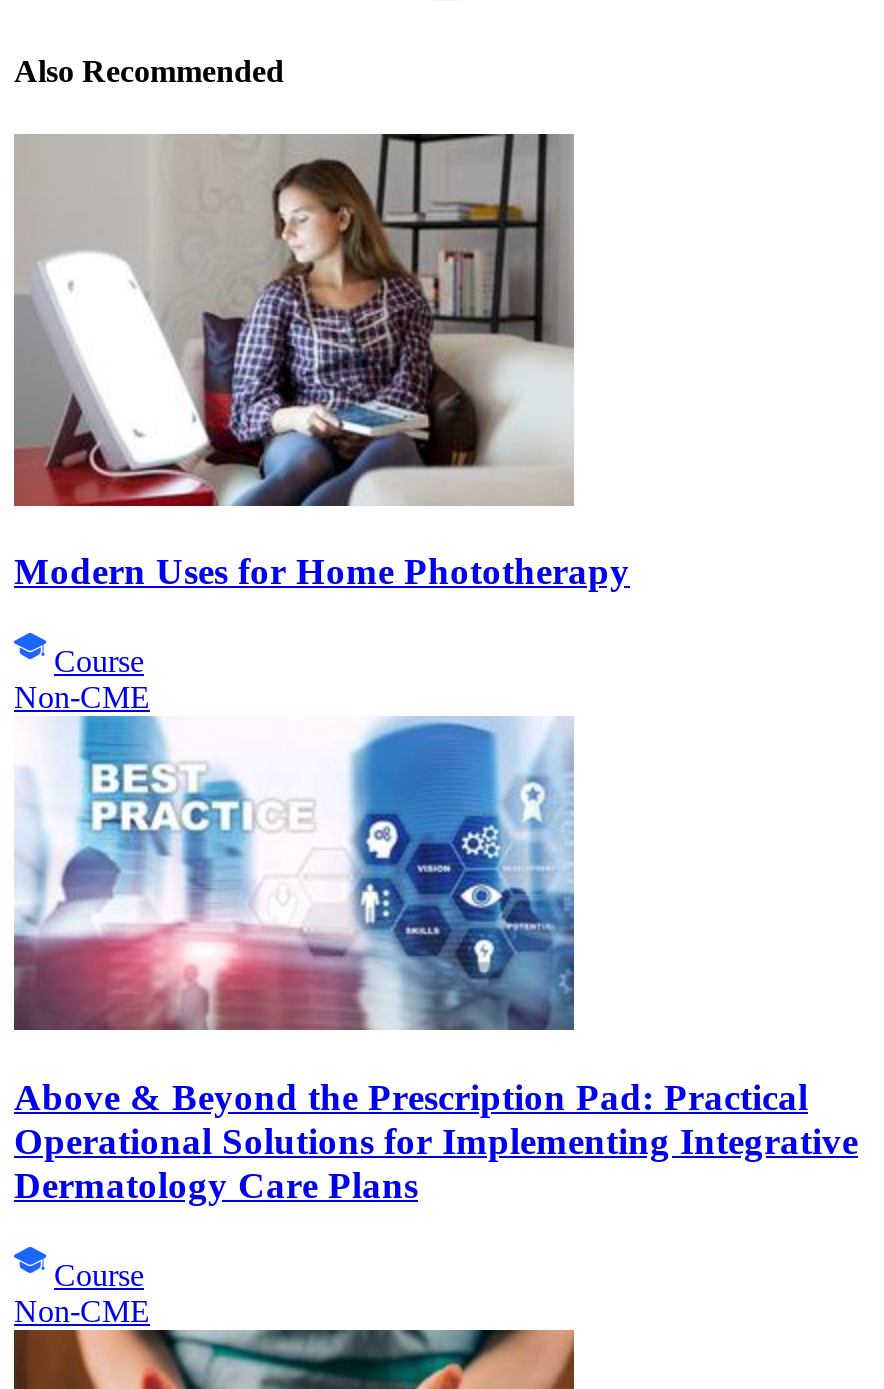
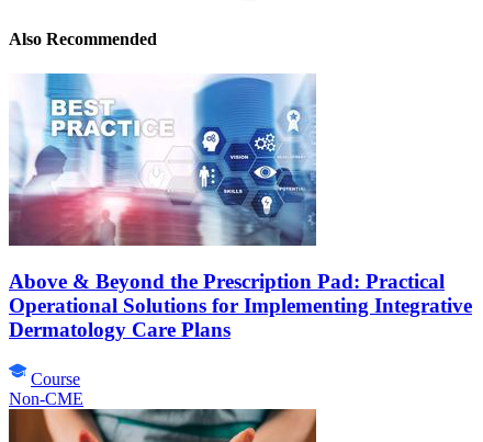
[12,132,630,714] [image] | Modern Uses for Home Phototherapy | Course | Non-CME -> none

